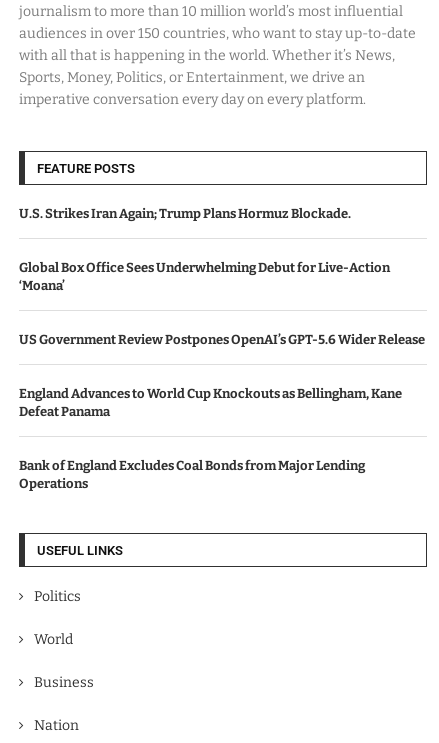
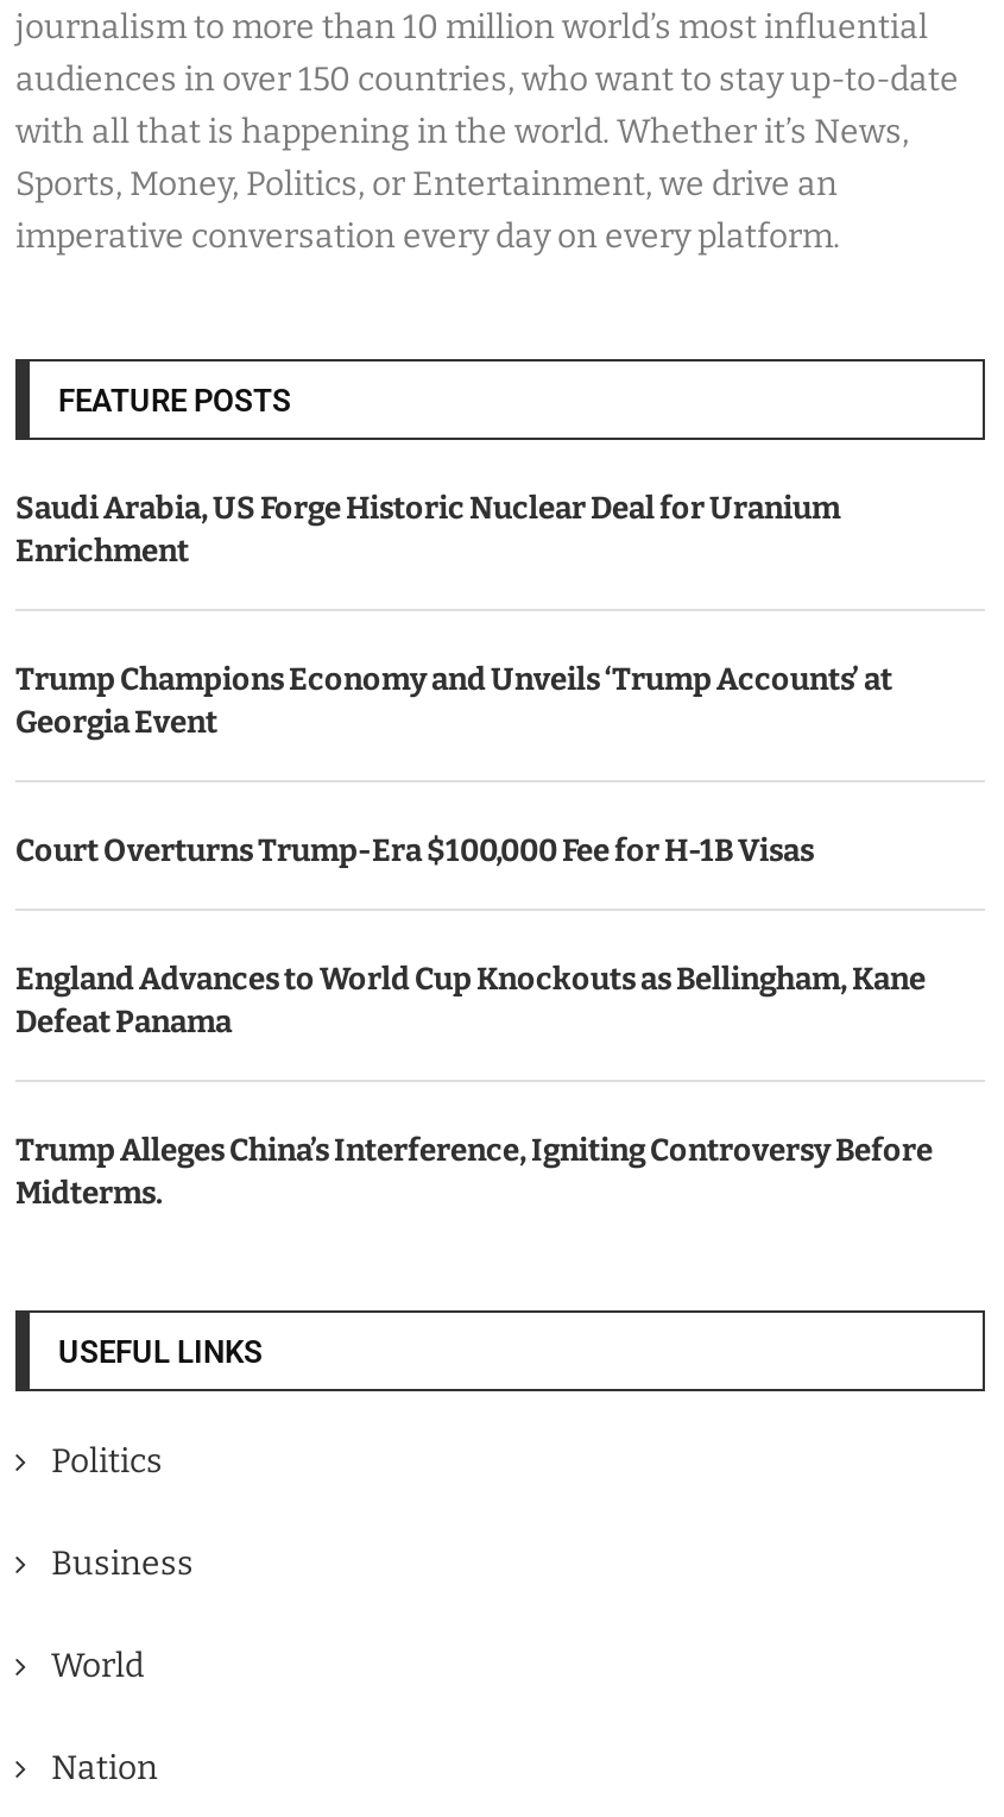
[19,206,351,221] U.S. Strikes Iran Again; Trump Plans Hormuz Blockade. -> [15,490,840,568] Saudi Arabia, US Forge Historic Nuclear Deal for Uranium | Enrichment
[19,260,390,293] Global Box Office Sees Underwhelming Debut for Live-Action | ‘Moana’ -> [15,661,892,740] Trump Champions Economy and Unveils ‘Trump Accounts’ at | Georgia Event
[19,332,425,347] US Government Review Postpones OpenAI’s GPT-5.6 Wider Release -> [15,832,814,868] Court Overturns Trump-Era $100,000 Fee for H-1B Visas
[19,458,365,491] Bank of England Excludes Coal Bonds from Major Lending | Operations -> [15,1132,933,1211] Trump Alleges China’s Interference, Igniting Controversy Before | Midterms.
moved [34,631,73,648] -> [51,1646,144,1686]: World
moved [34,674,94,691] -> [51,1543,194,1584]: Business

